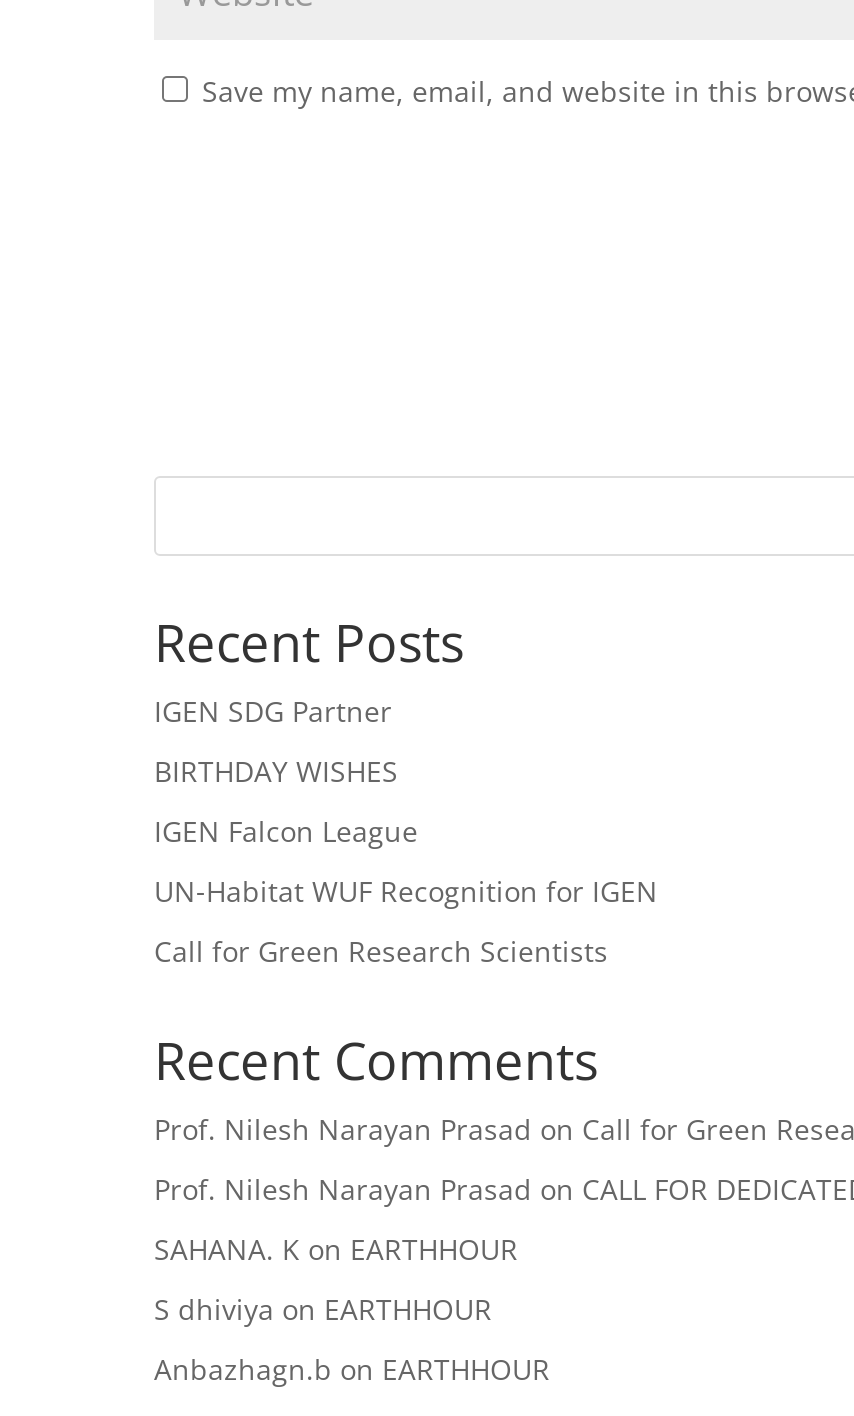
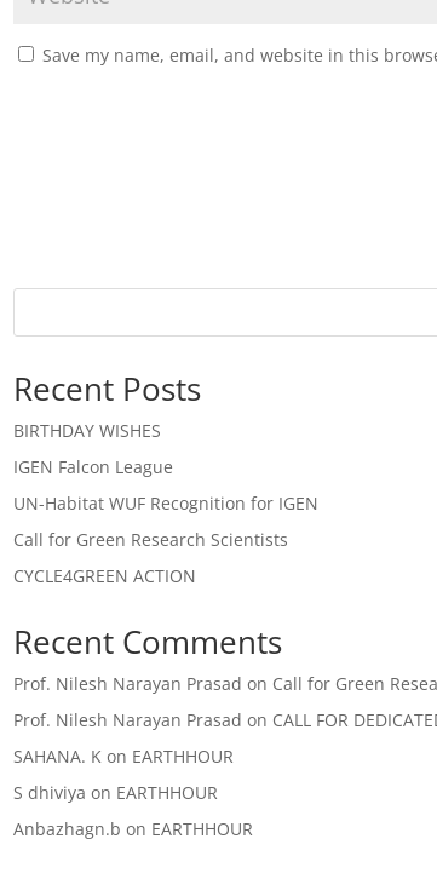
[154,692,392,730] IGEN SDG Partner -> none
moved [154,752,658,970] -> [13,419,318,551]: BIRTHDAY WISHES | IGEN Falcon League | UN-Habitat WUF Recognition for IGEN | Call for Green Research Scientists
none -> [13,564,196,587] CYCLE4GREEN ACTION

